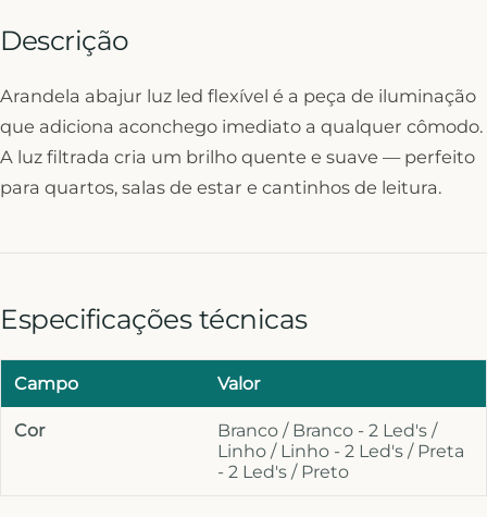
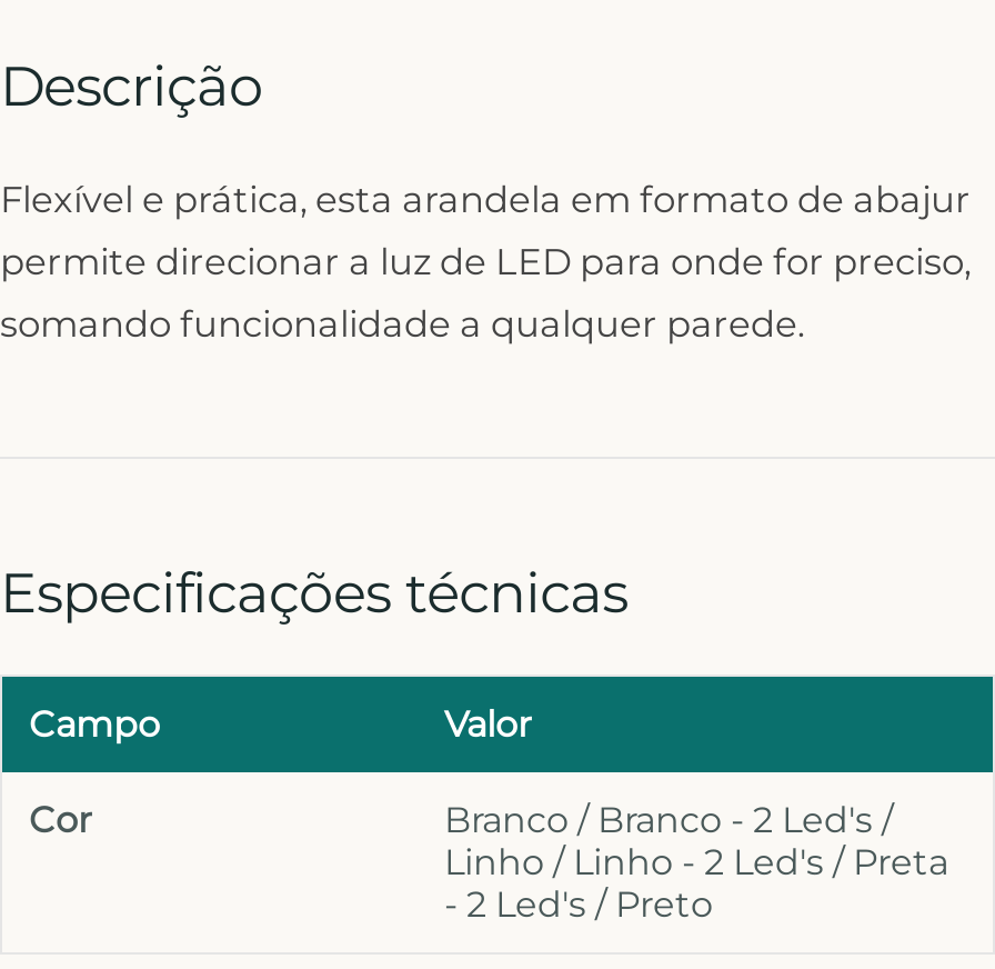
[0,85,483,198] Arandela abajur luz led flexível é a peça de iluminação | que adiciona aconchego imediato a qualquer cômodo. | A luz filtrada cria um brilho quente e suave — perfeito | para quartos, salas de estar e cantinhos de leitura. -> [0,176,971,345] Flexível e prática, esta arandela em formato de abajur | permite direcionar a luz de LED para onde for preciso, | somando funcionalidade a qualquer parede.

